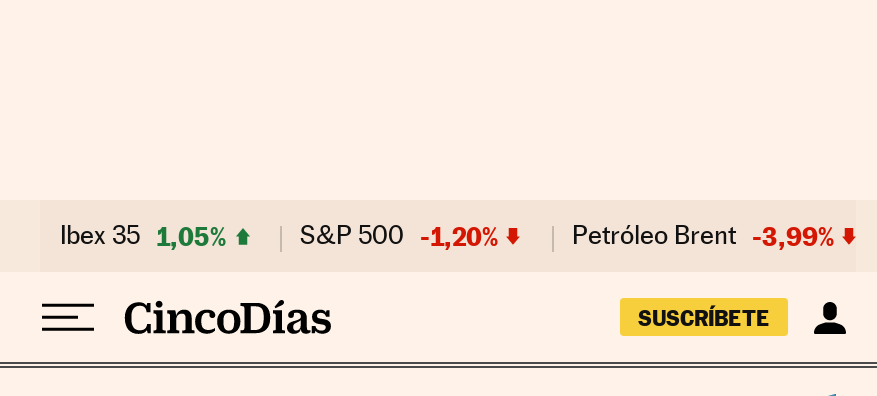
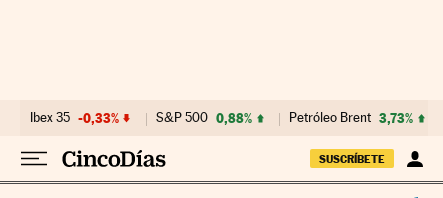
[60,220,226,252] Ibex 35 1,05% -> [30,110,119,126] Ibex 35 -0,33%
[300,220,498,252] S&P 500 -1,20% -> [156,110,252,126] S&P 500 0,88%
[572,220,834,252] Petróleo Brent -3,99% -> [289,110,413,126] Petróleo Brent 3,73%

